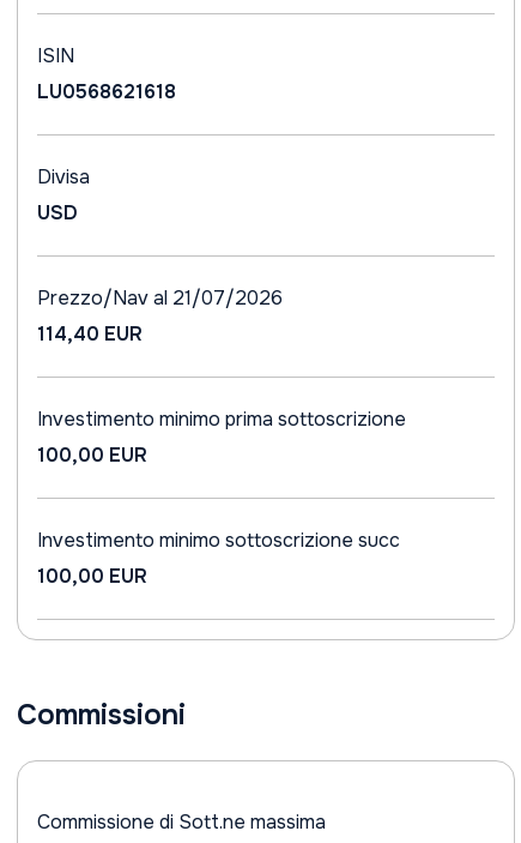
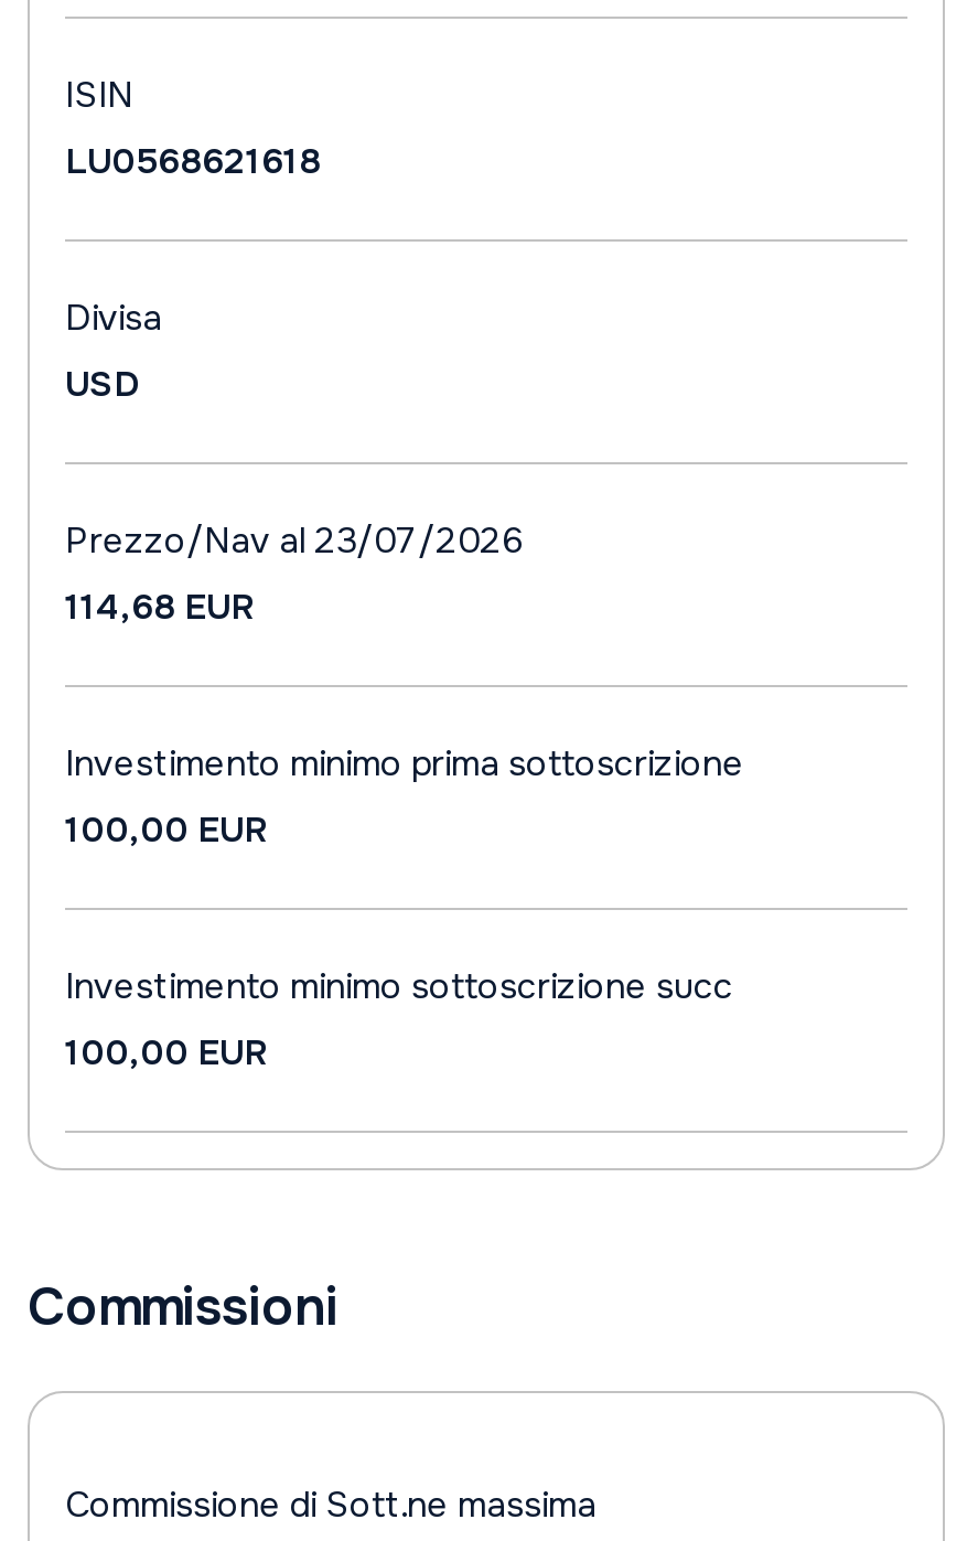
[37,285,283,311] Prezzo/Nav al 21/07/2026 -> [65,517,524,564] Prezzo/Nav al 23/07/2026
[37,321,143,347] 114,40 EUR -> [65,584,255,630] 114,68 EUR

